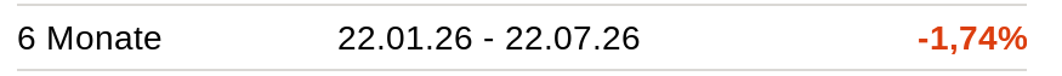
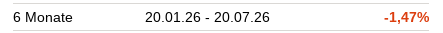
[337,18,641,56] 22.01.26 - 22.07.26 -> [145,9,270,25] 20.01.26 - 20.07.26
[918,18,1027,56] -1,74% -> [384,9,429,25] -1,47%

